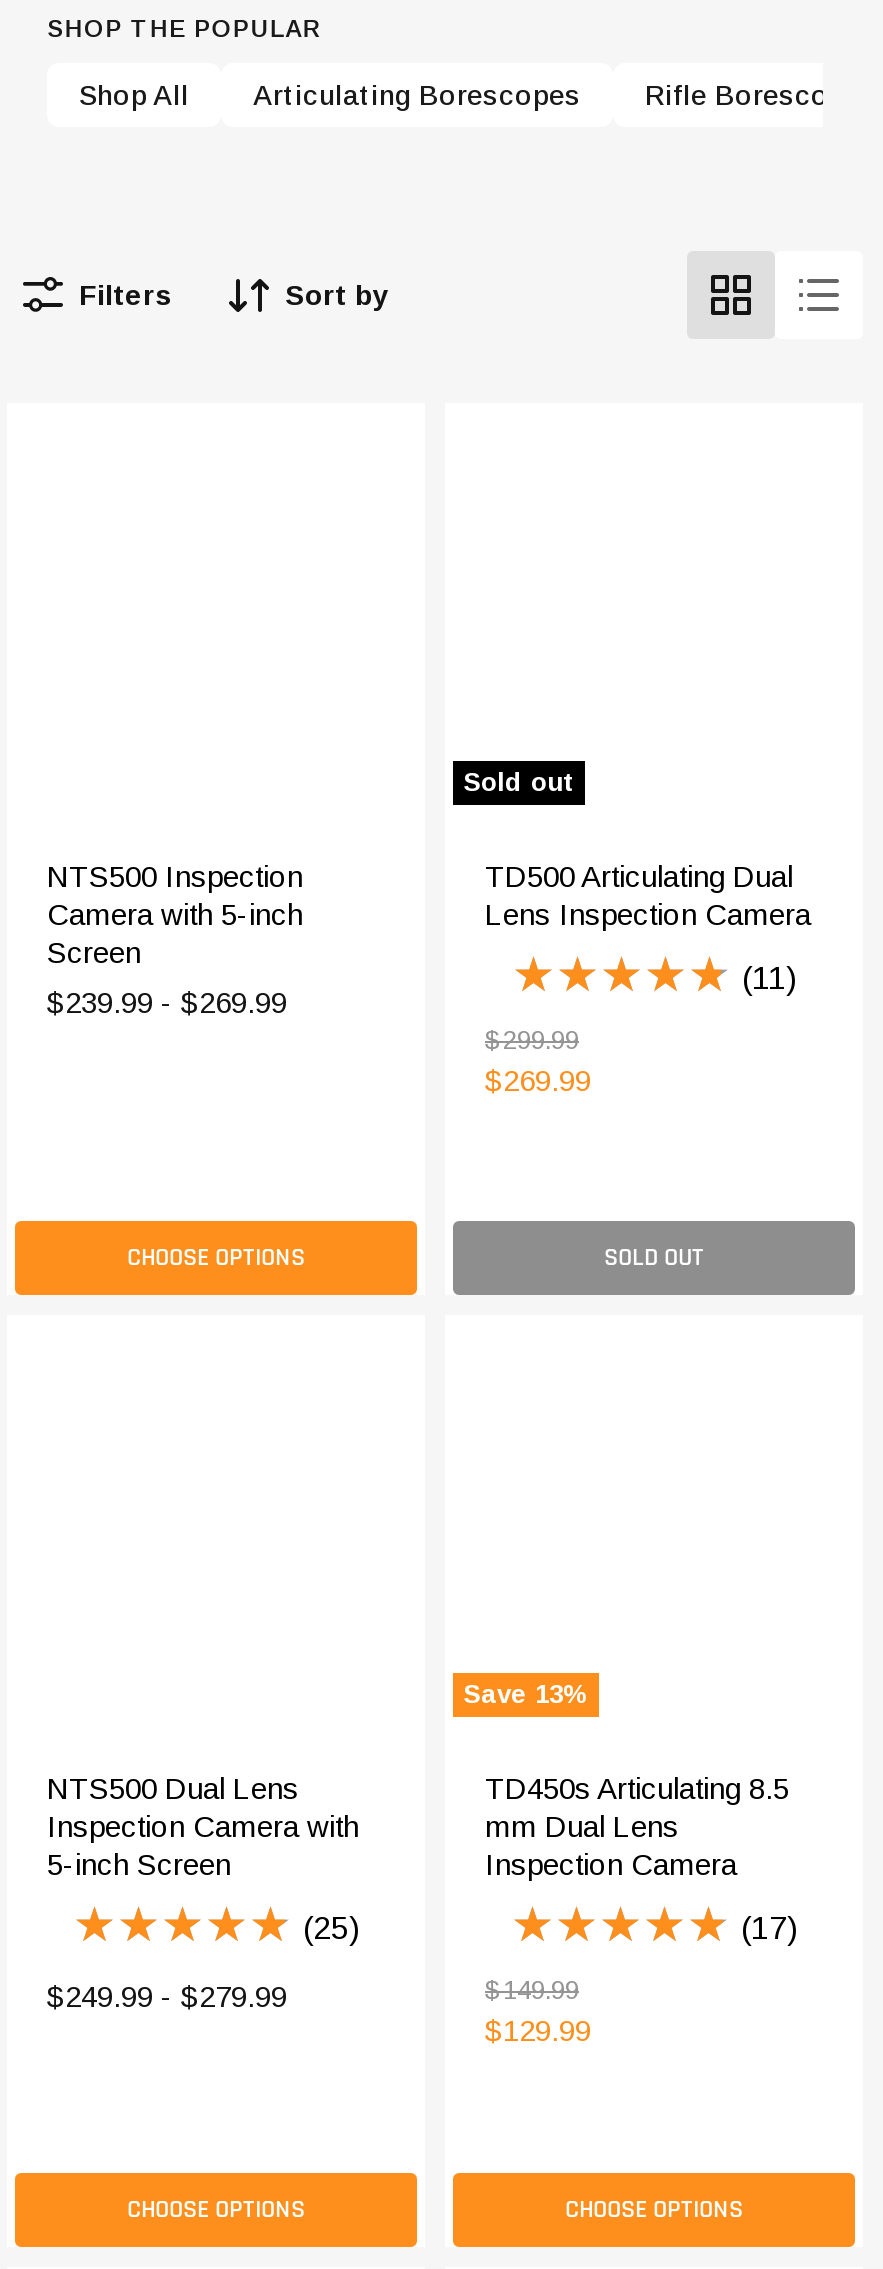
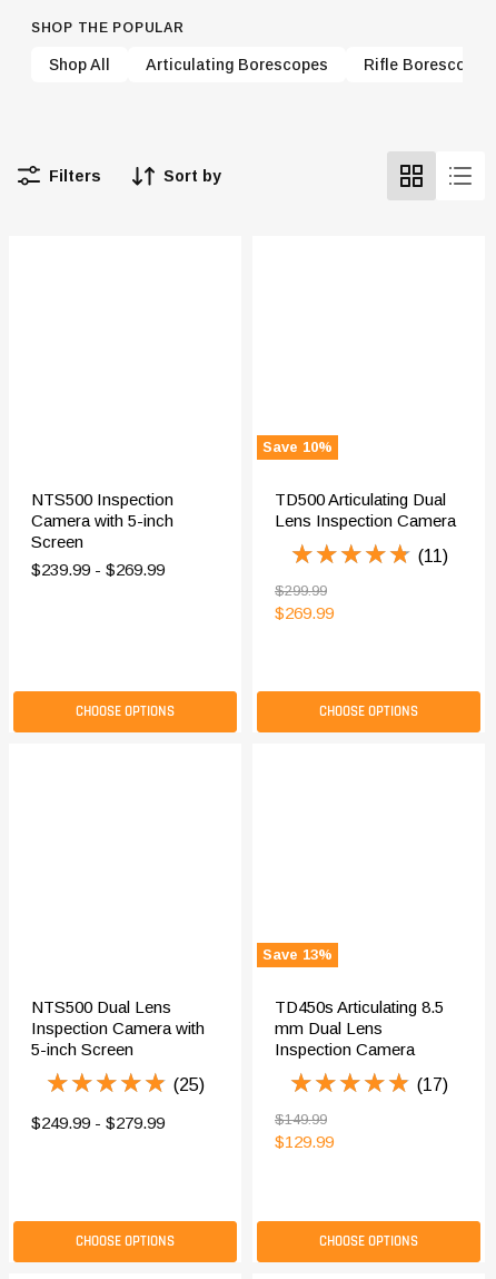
[463,767,575,797] Sold out -> [262,439,333,455] Save 10%
[604,1242,704,1276] SOLD OUT -> [319,703,418,722] CHOOSE OPTIONS

